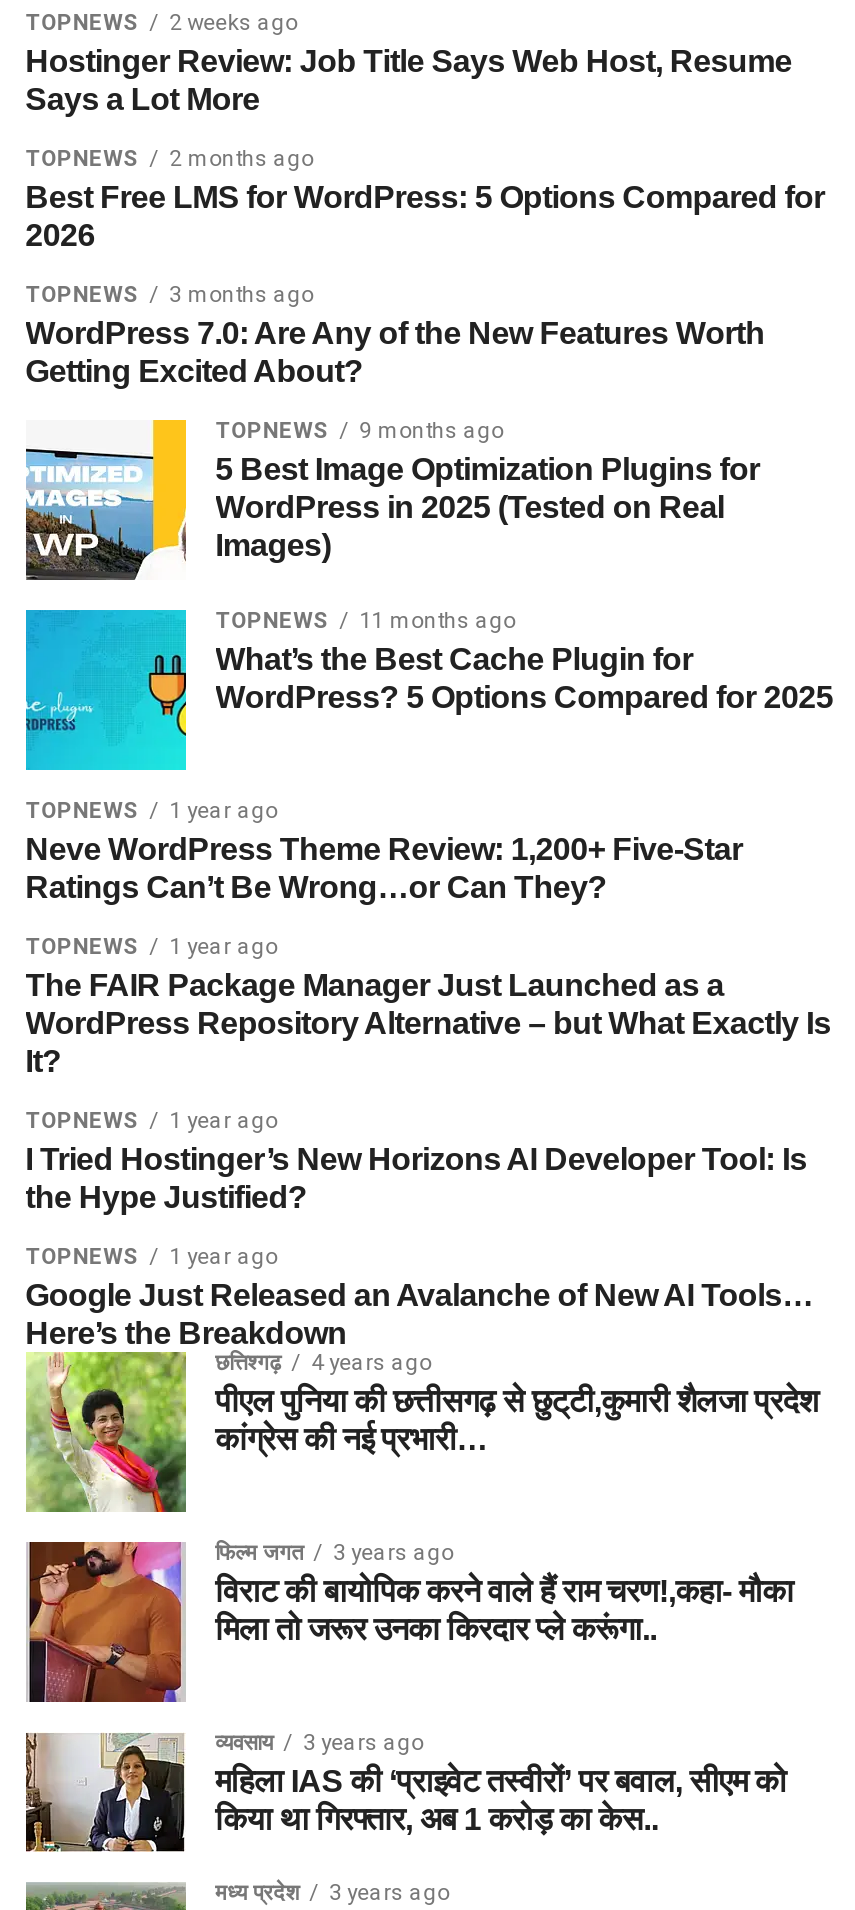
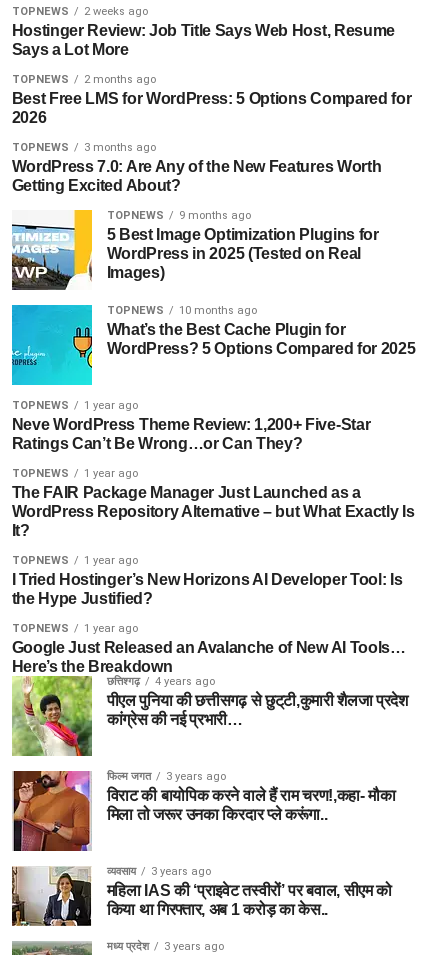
[215,608,515,634] TOPNEWS 11 months ago -> [107,304,257,317] TOPNEWS 10 months ago

